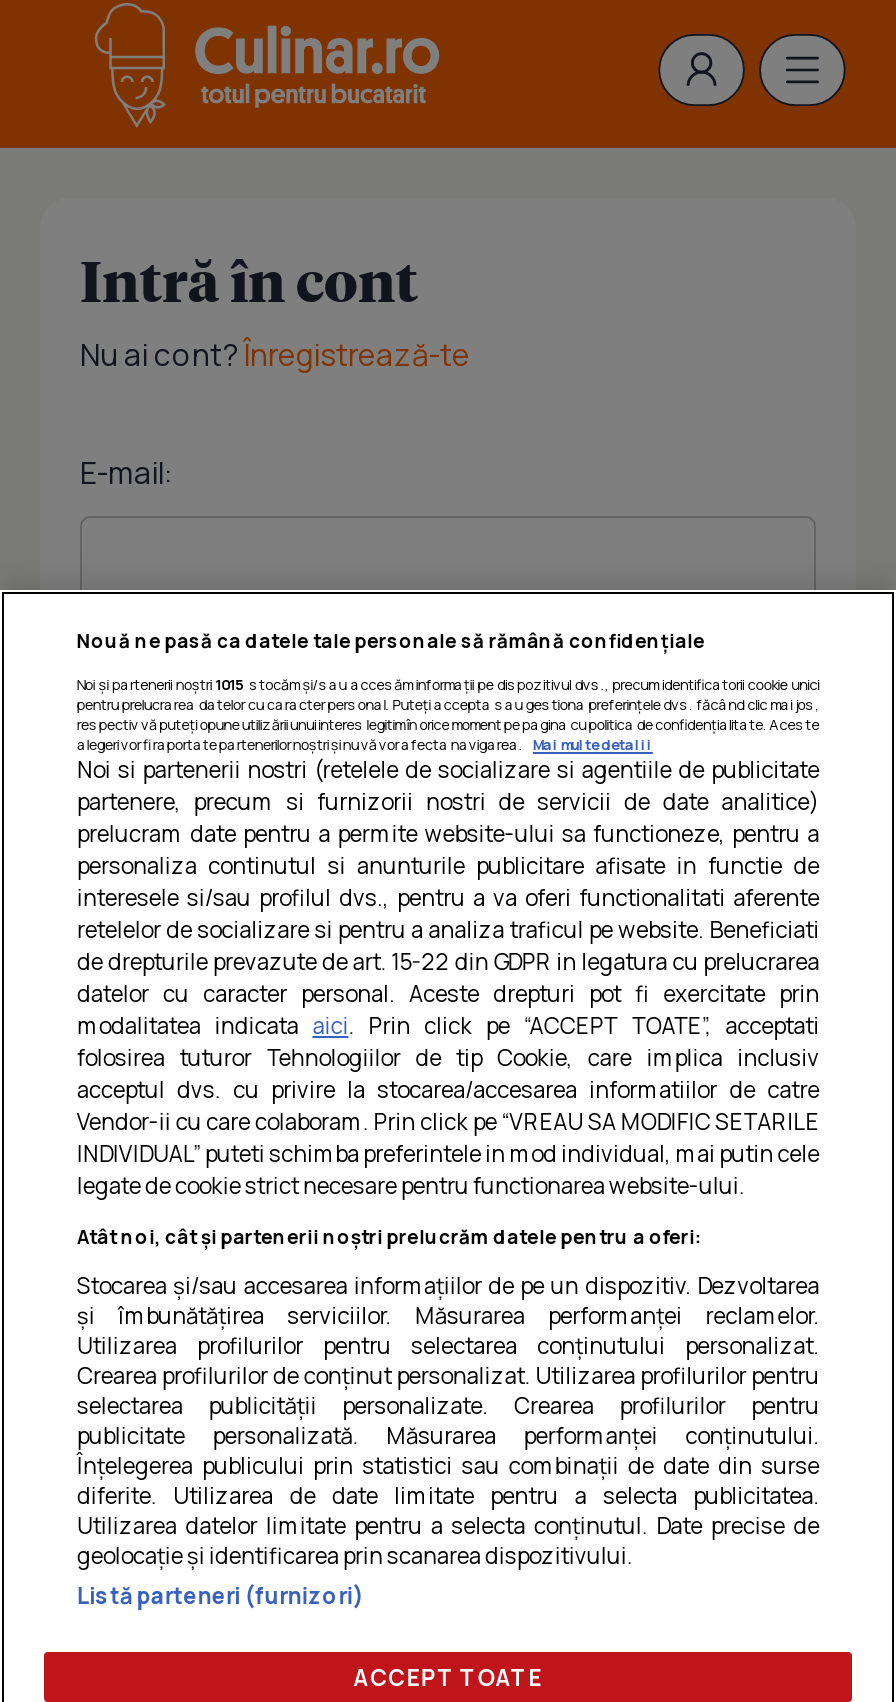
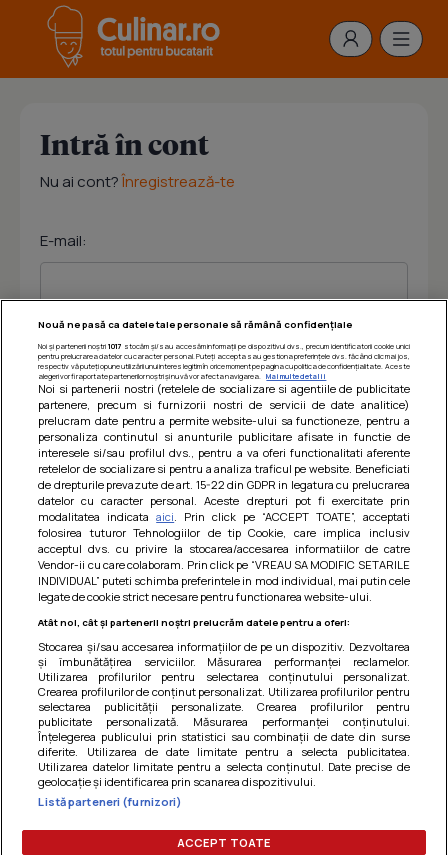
[77,673,819,693] Noi și partenerii noștri 1015 stocăm și/sau accesăm informații pe dispozitivul dvs., precum identificatorii cookie unici -> [38,341,410,351] Noi și partenerii noștri 1017 stocăm și/sau accesăm informații pe dispozitivul dvs., precum identificatorii cookie unici

